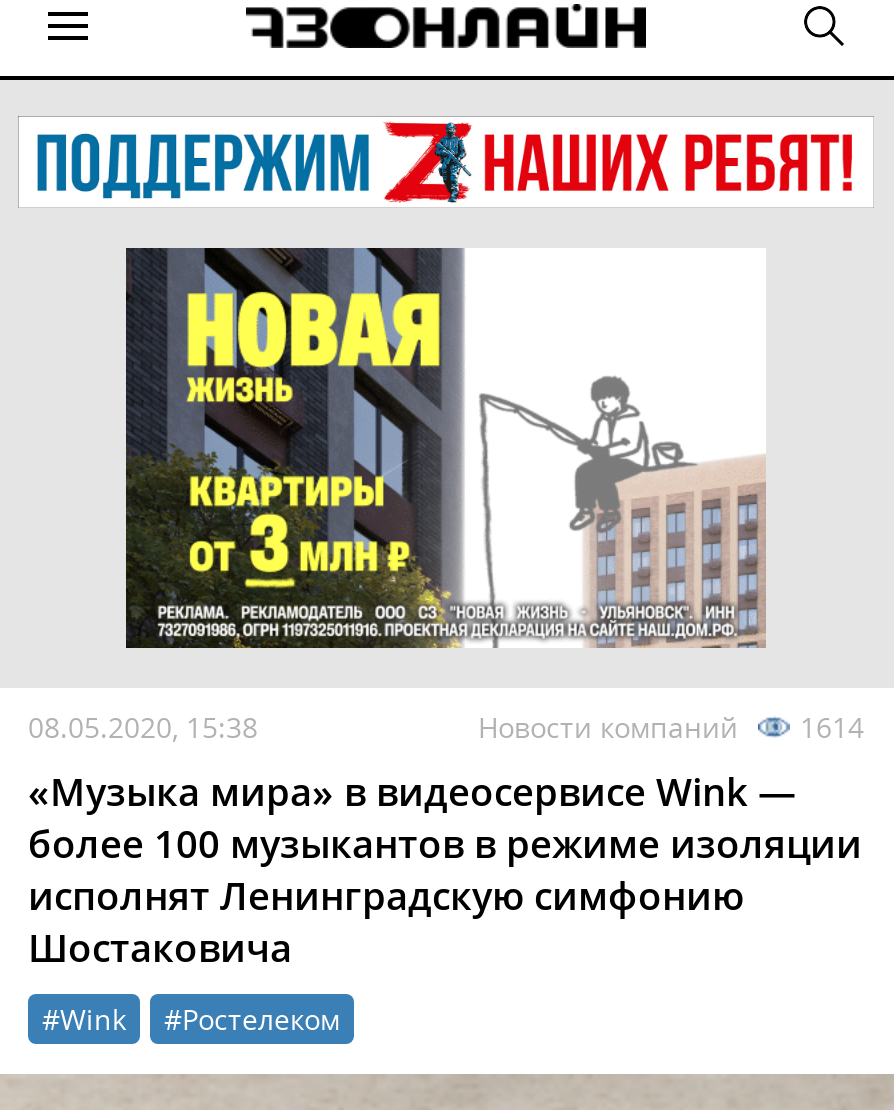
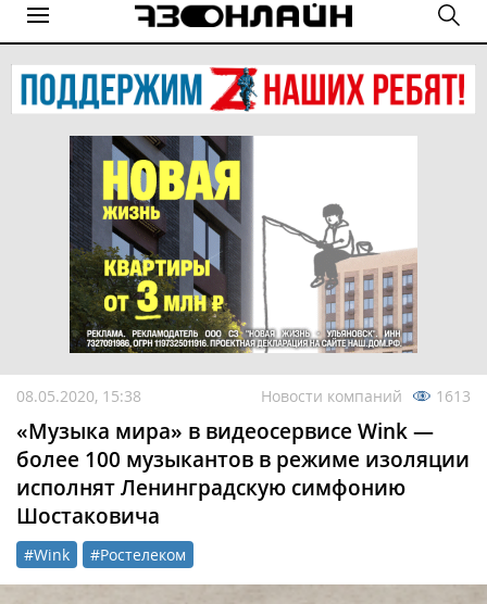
[478,708,864,746] Новости компаний 1614 -> [261,386,471,406] Новости компаний 1613

